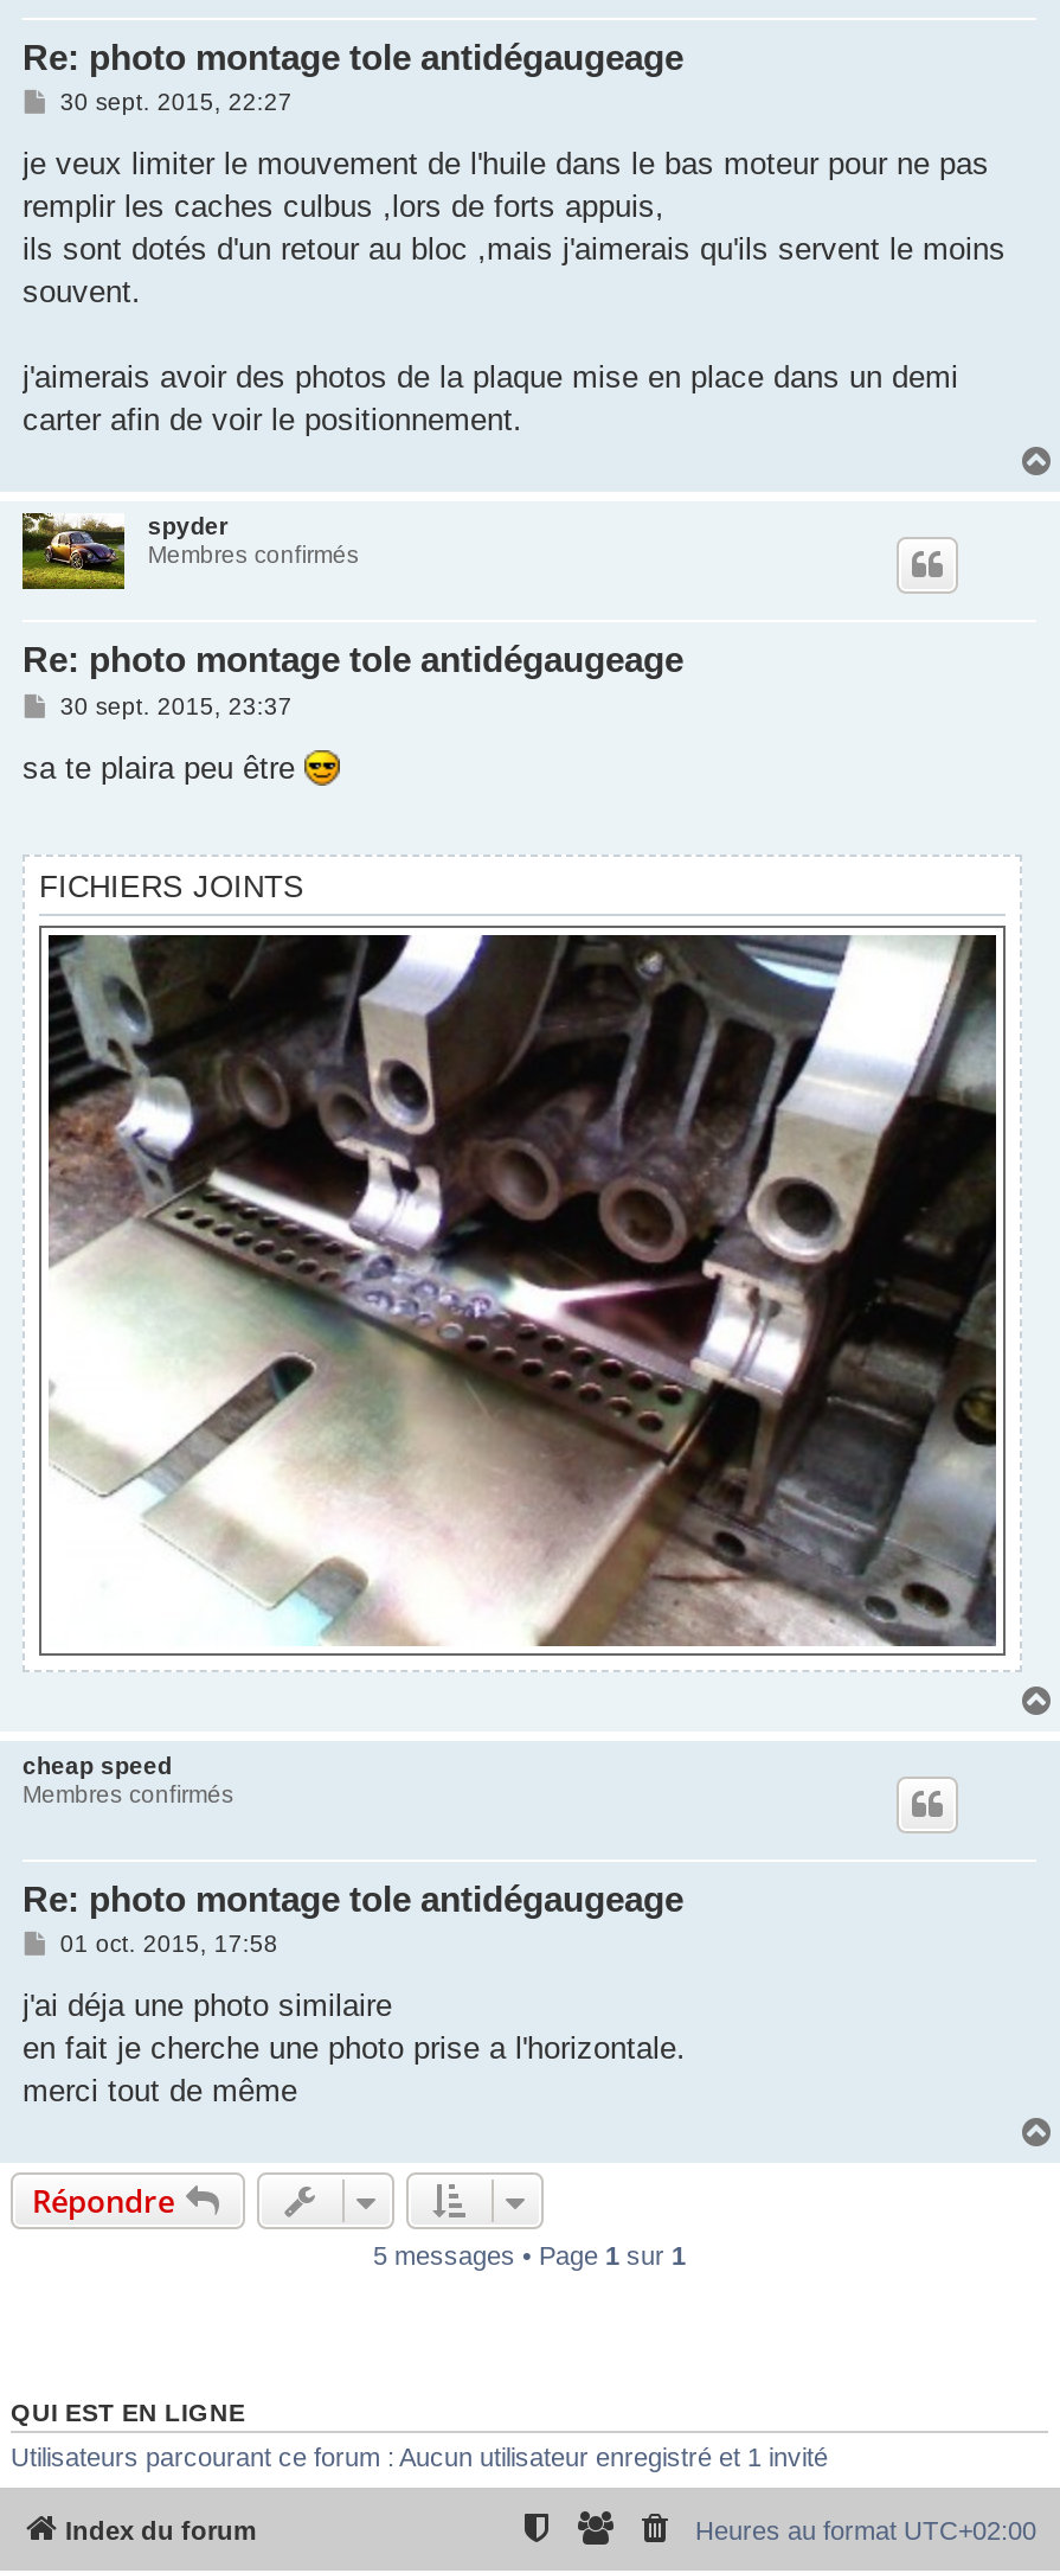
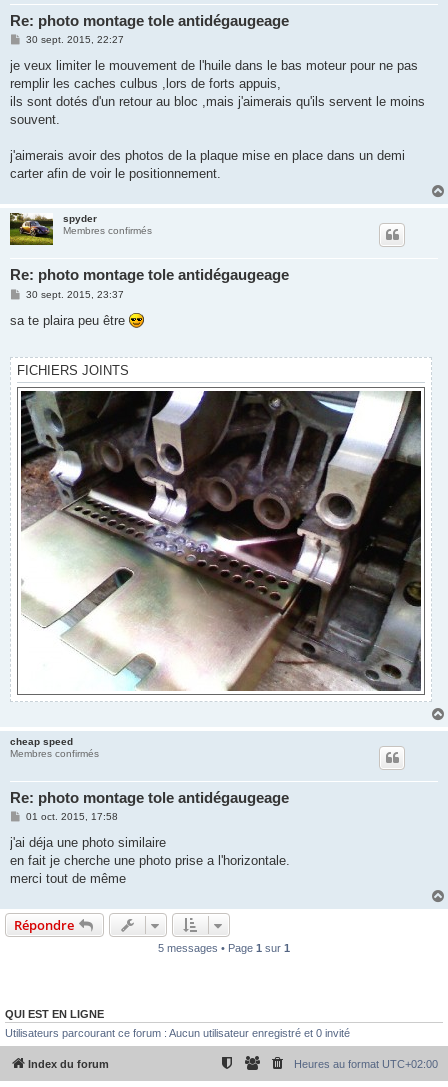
[11,2443,828,2471] Utilisateurs parcourant ce forum : Aucun utilisateur enregistré et 1 invité -> [5,1027,350,1039] Utilisateurs parcourant ce forum : Aucun utilisateur enregistré et 0 invité

